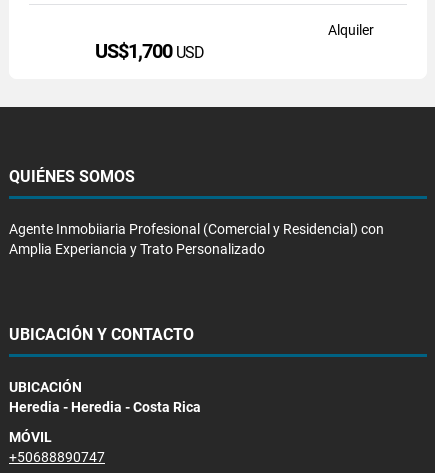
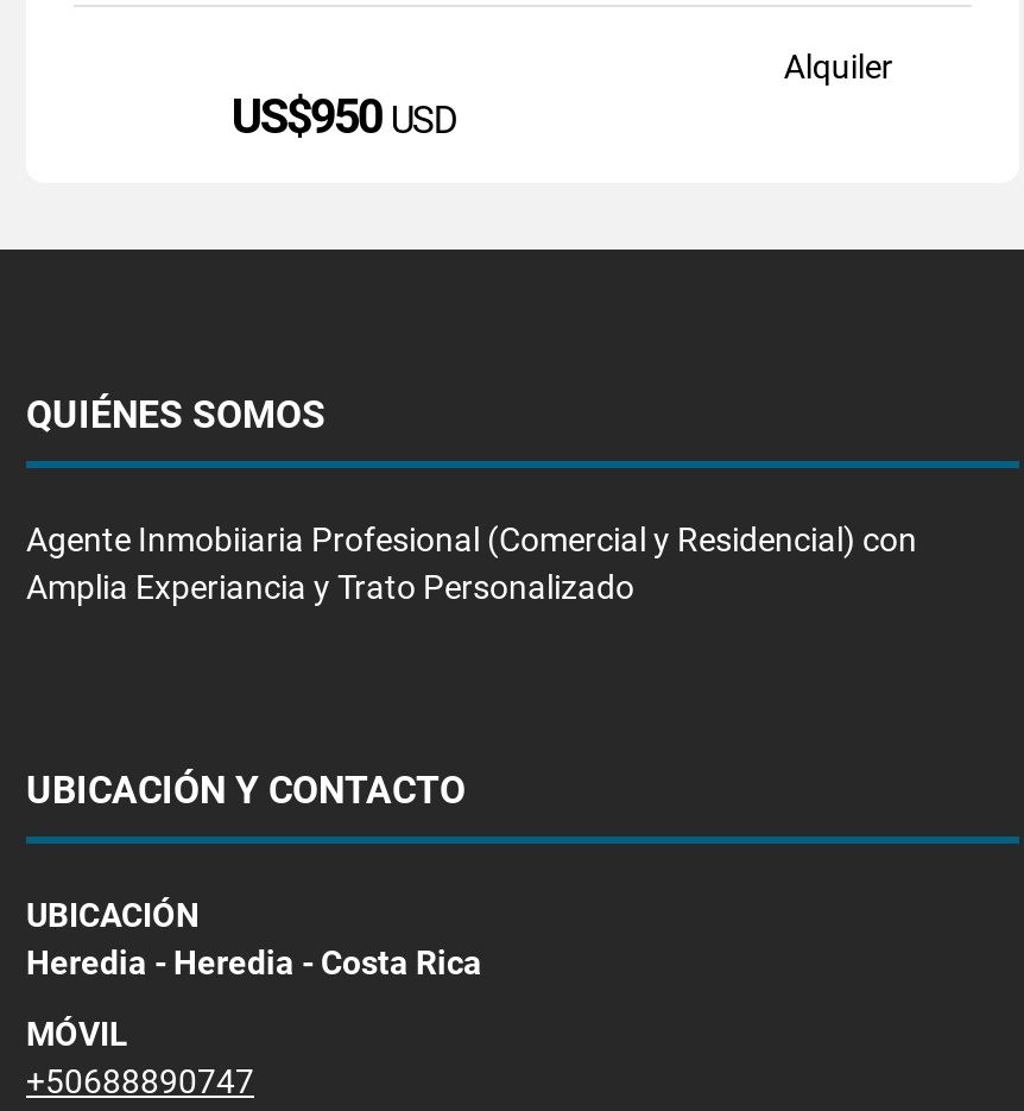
[95,39,204,63] US$1,700 USD -> [231,87,457,144] US$950 USD

